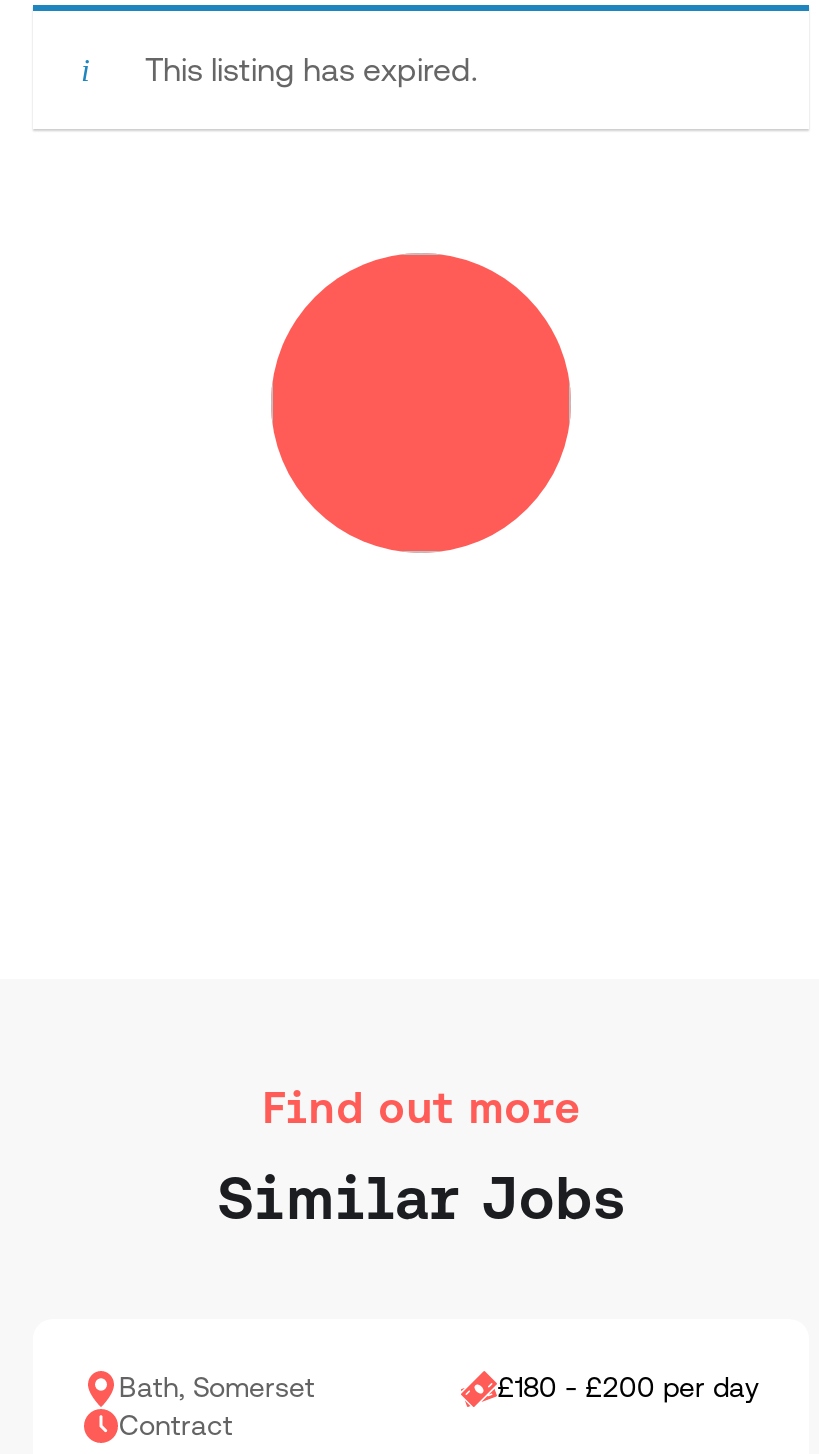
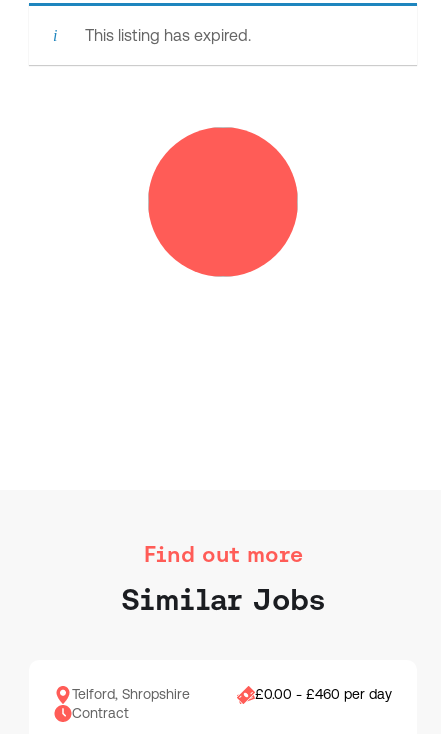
[119,1371,759,1403] Bath, Somerset | £180 - £200 per day -> [72,686,392,702] Telford, Shropshire | £0.00 - £460 per day

